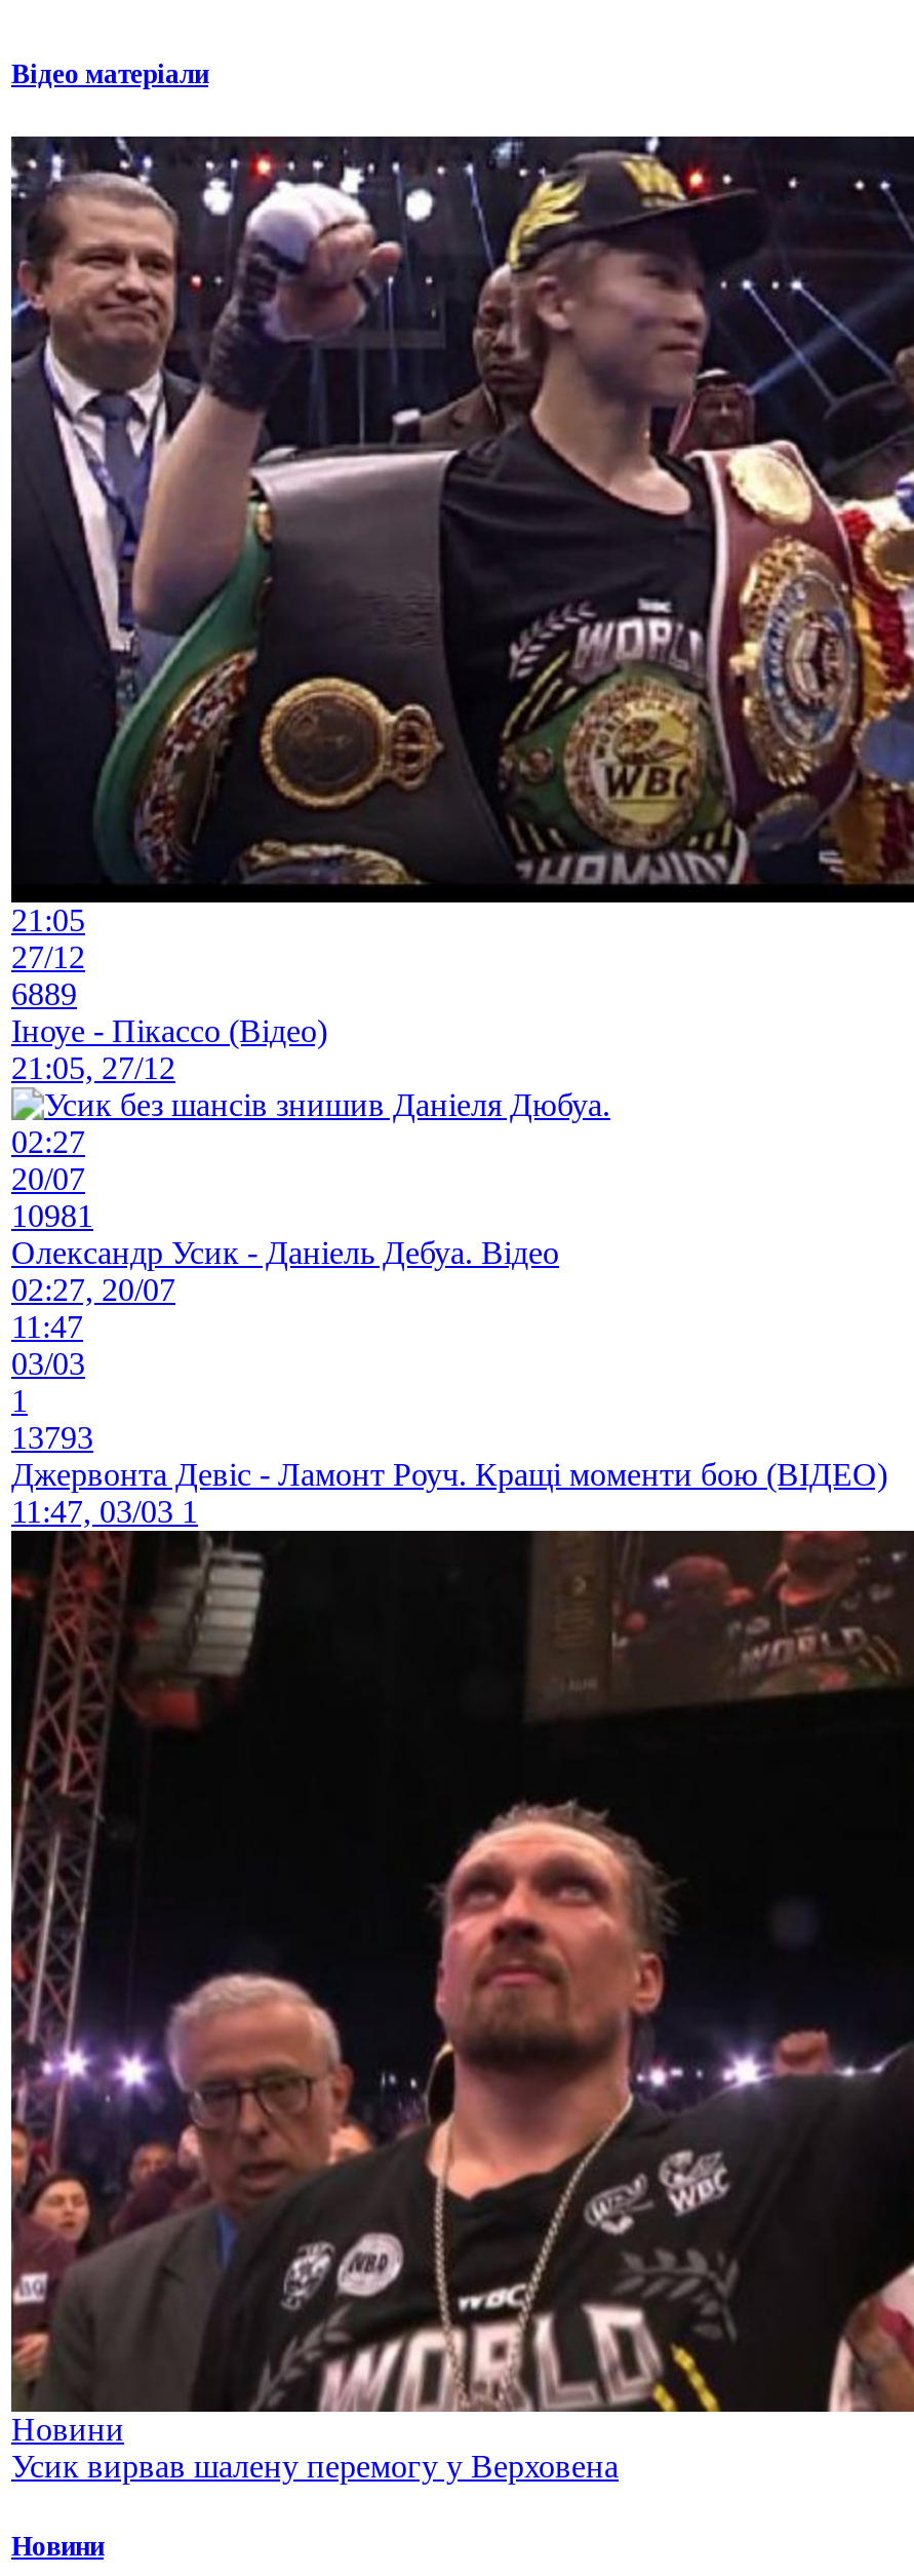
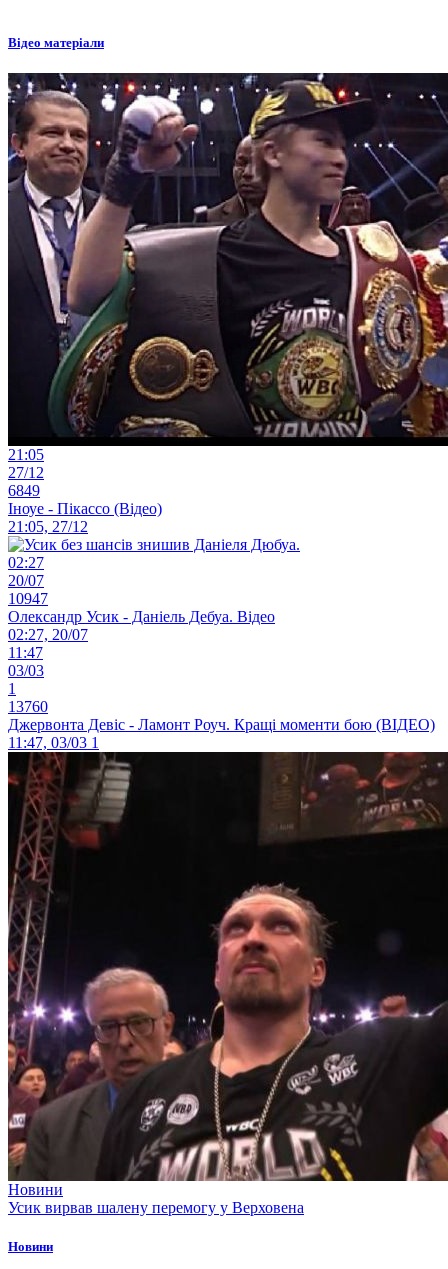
[11,976,77,1011] 6889 -> [8,482,40,499] 6849
[11,1198,93,1232] 10981 -> [8,590,48,607] 10947
[11,1419,93,1454] 13793 -> [8,698,48,715] 13760

